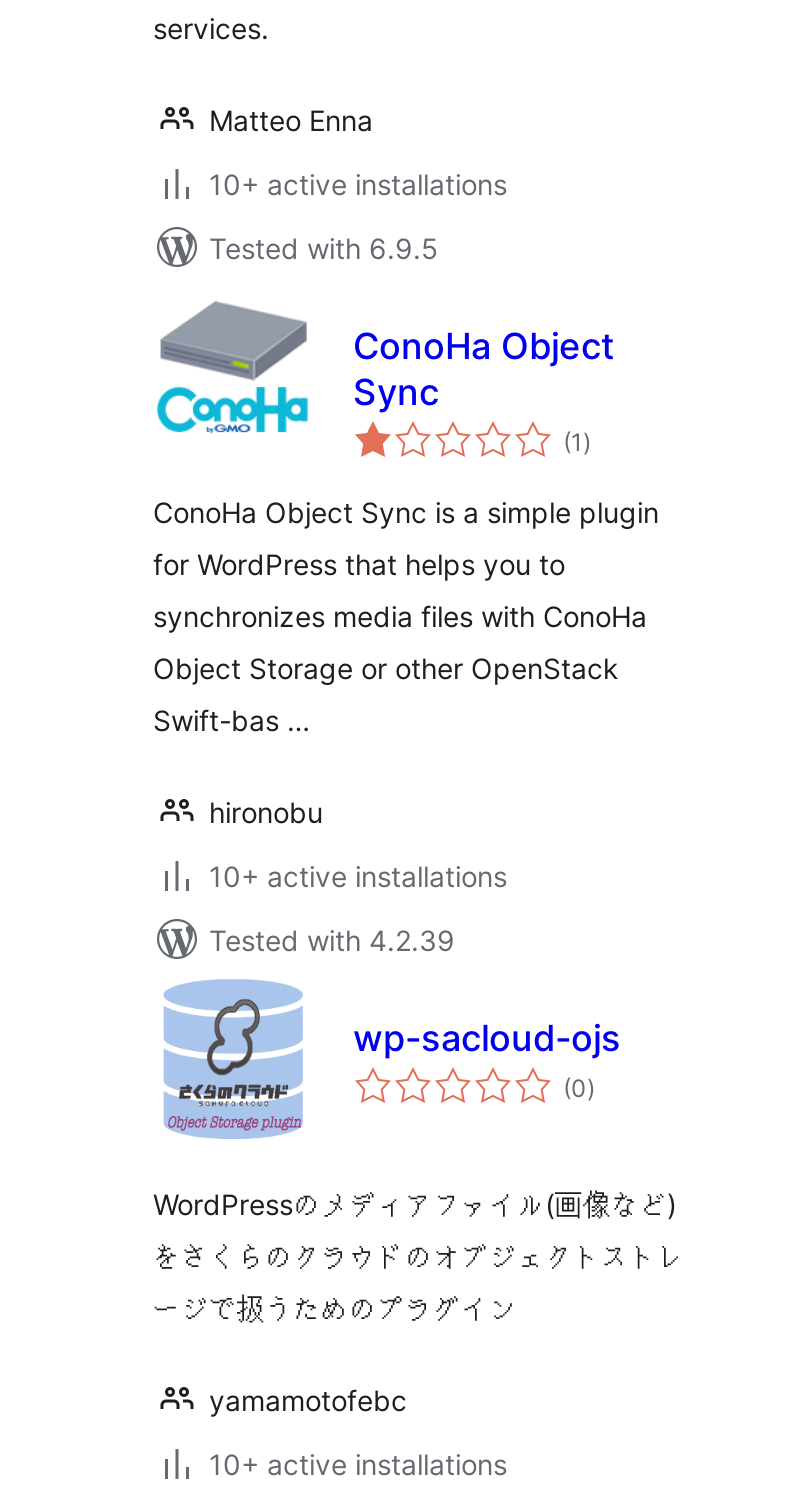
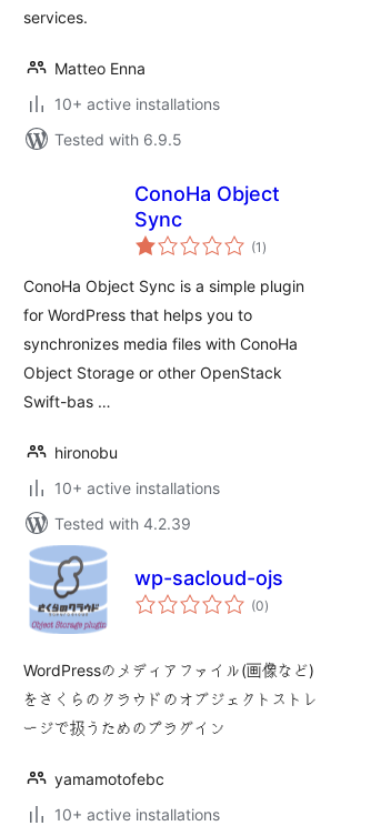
[155,299,311,435] [image] -> none

